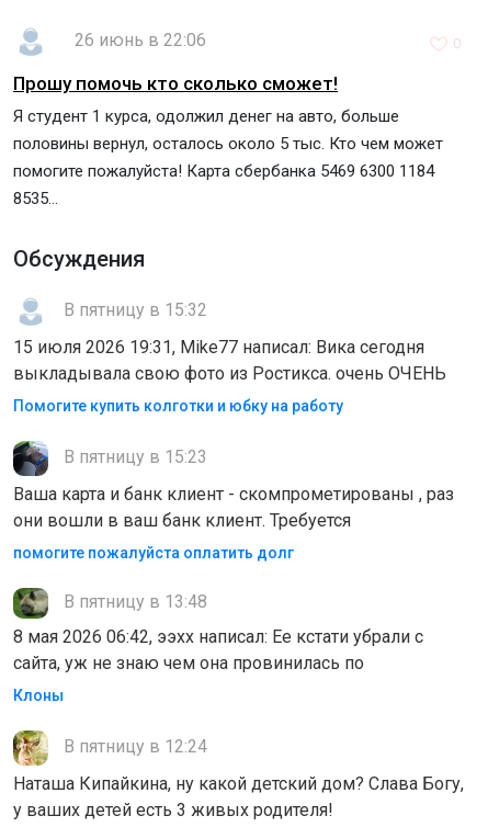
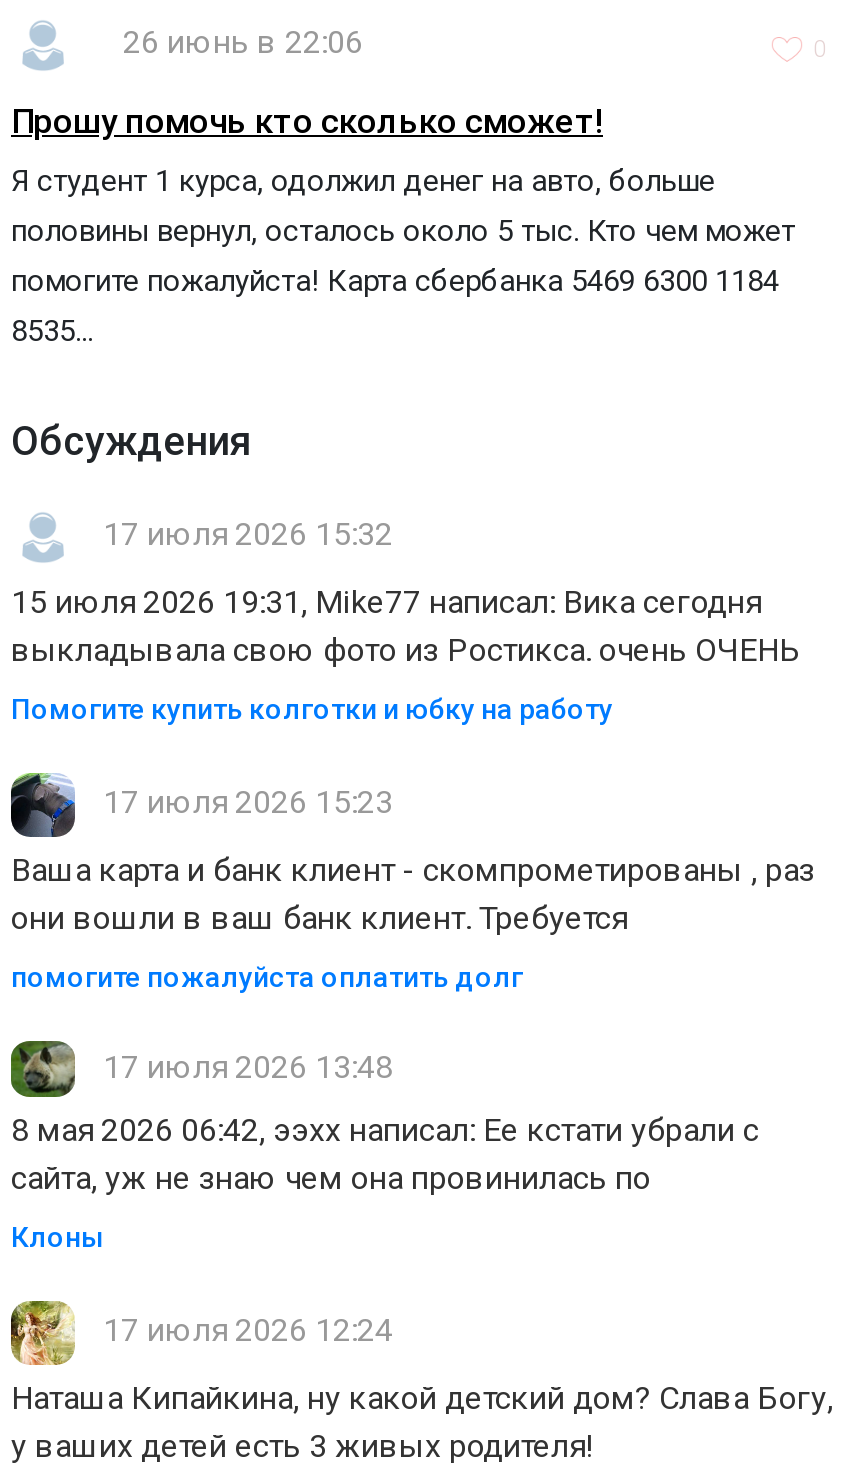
[59,300,207,320] В пятницу в 15:32 -> [95,515,393,553] 17 июля 2026 15:32
[59,447,207,467] В пятницу в 15:23 -> [95,783,393,821] 17 июля 2026 15:23
[59,592,207,612] В пятницу в 13:48 -> [95,1048,393,1086] 17 июля 2026 13:48
[59,736,207,757] В пятницу в 12:24 -> [95,1312,393,1350] 17 июля 2026 12:24

